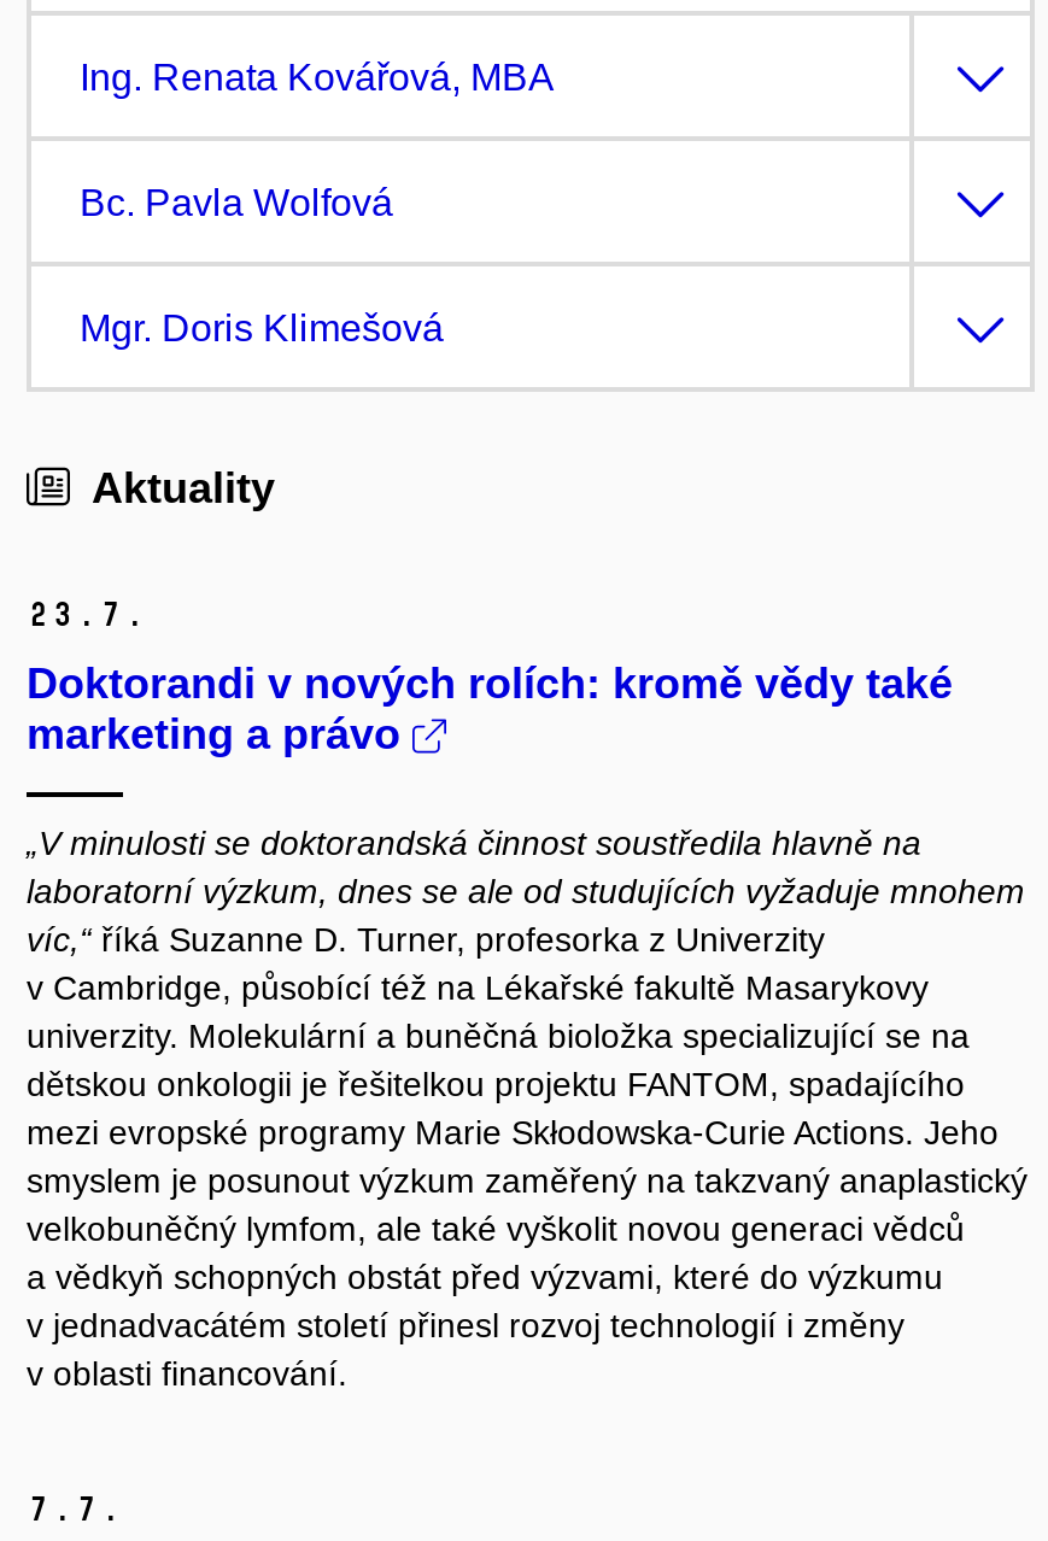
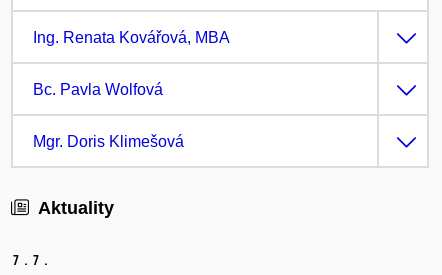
[27,594,1027,1393] 23. 7. | Doktorandi v nových rolích: kromě vědy také | marketing a právo | „V minulosti se doktorandská činnost soustředila hlavně na | laboratorní výzkum, dnes se ale od studujících vyžaduje mnohem | víc,“říká Suzanne D. Turner, profesorka z Univerzity | v Cambridge, působící též na Lékařské fakultě Masarykovy | univerzity. Molekulární a buněčná bioložka specializující se na | dětskou onkologii je řešitelkou projektu FANTOM, spadajícího | mezi evropské programy Marie Skłodowska-Curie Actions. Jeho | smyslem je posunout výzkum zaměřený na takzvaný anaplastický | velkobuněčný lymfom, ale také vyškolit novou generaci vědců | a vědkyň schopných obstát před výzvami, které do výzkumu | v jednadvacátém století přinesl rozvoj technologií i změny | v oblasti financování. -> none

